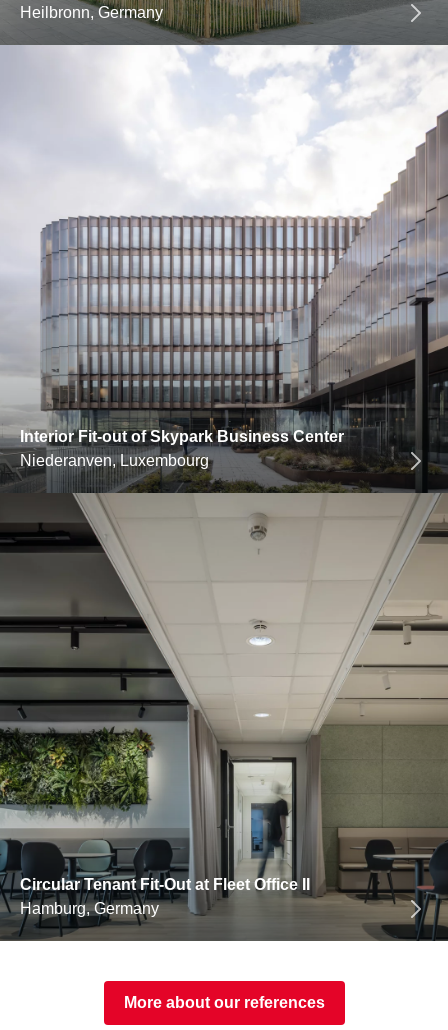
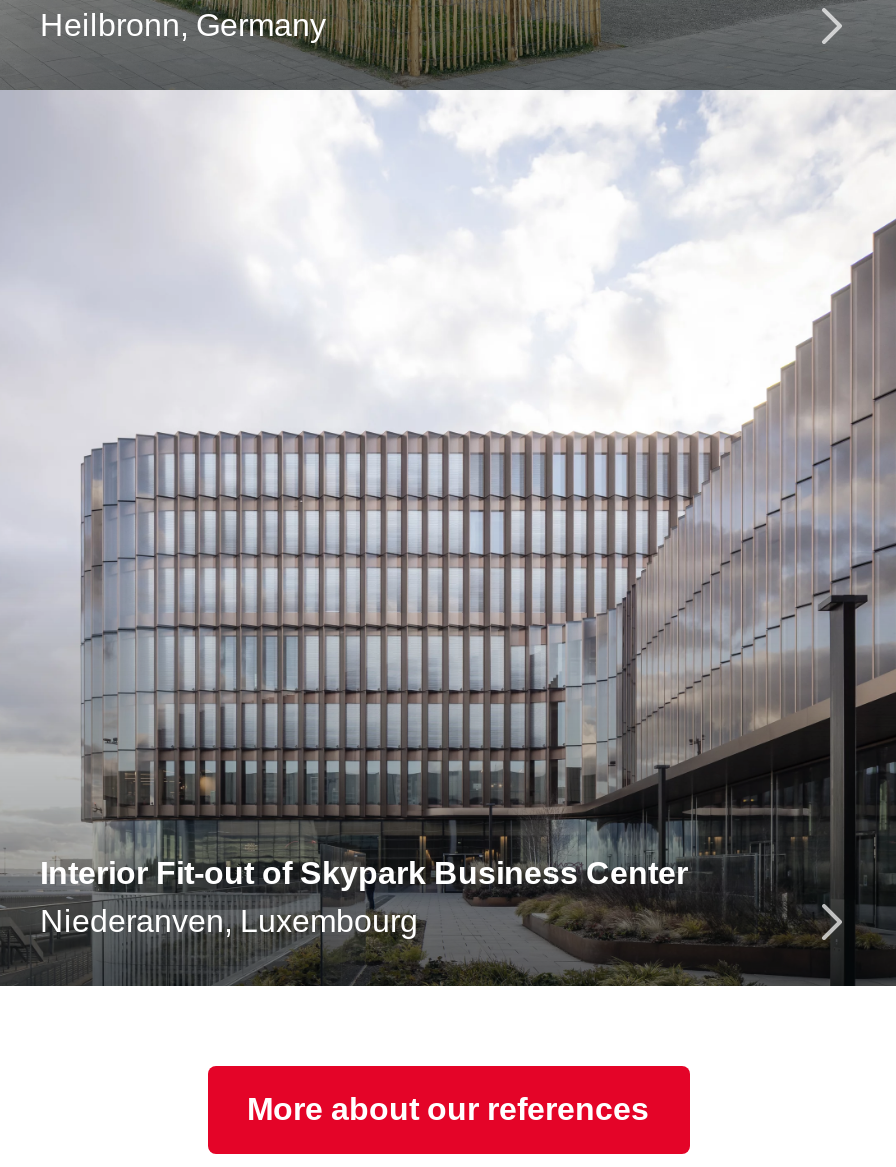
[3,493,445,941] [image] | Circular Tenant Fit-Out at Fleet Office II | Hamburg, Germany -> none

